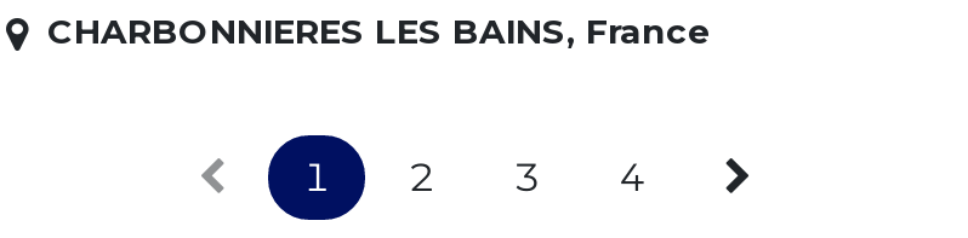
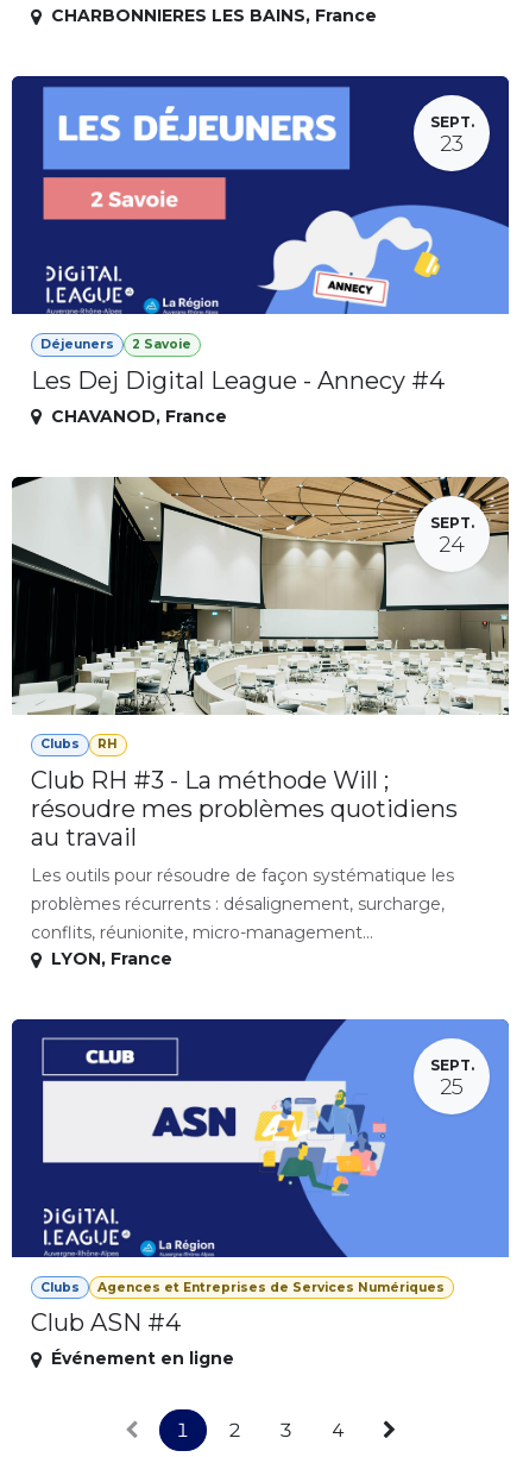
none -> [11,75,510,315] [image] | SEPT. | 23
none -> [11,476,510,716] [image] | SEPT. | 24
none -> [11,1018,510,1258] [image] | SEPT. | 25
none -> [31,337,445,427] Déjeuners | 2 Savoie | Les Dej Digital League - Annecy #4 | CHAVANOD, France
none -> [31,737,458,969] Clubs | RH | Club RH #3 - La méthode Will ; | résoudre mes problèmes quotidiens | au travail | Les outils pour résoudre de façon systématique les | problèmes récurrents : désalignement, surcharge, | conflits, réunionite, micro-management... | LYON, France
none -> [31,1280,445,1370] Clubs | Agences et Entreprises de Services Numériques | Club ASN #4 | Événement en ligne

